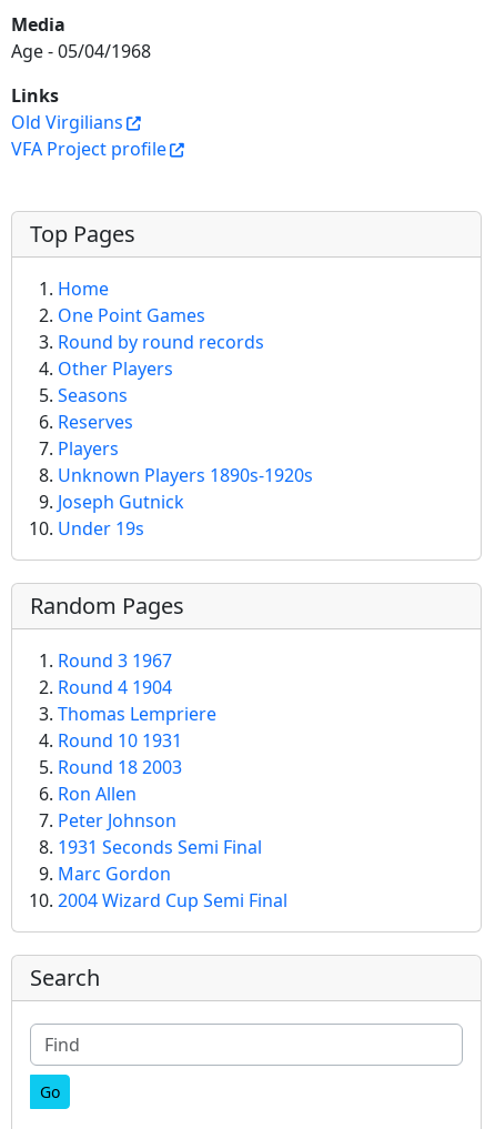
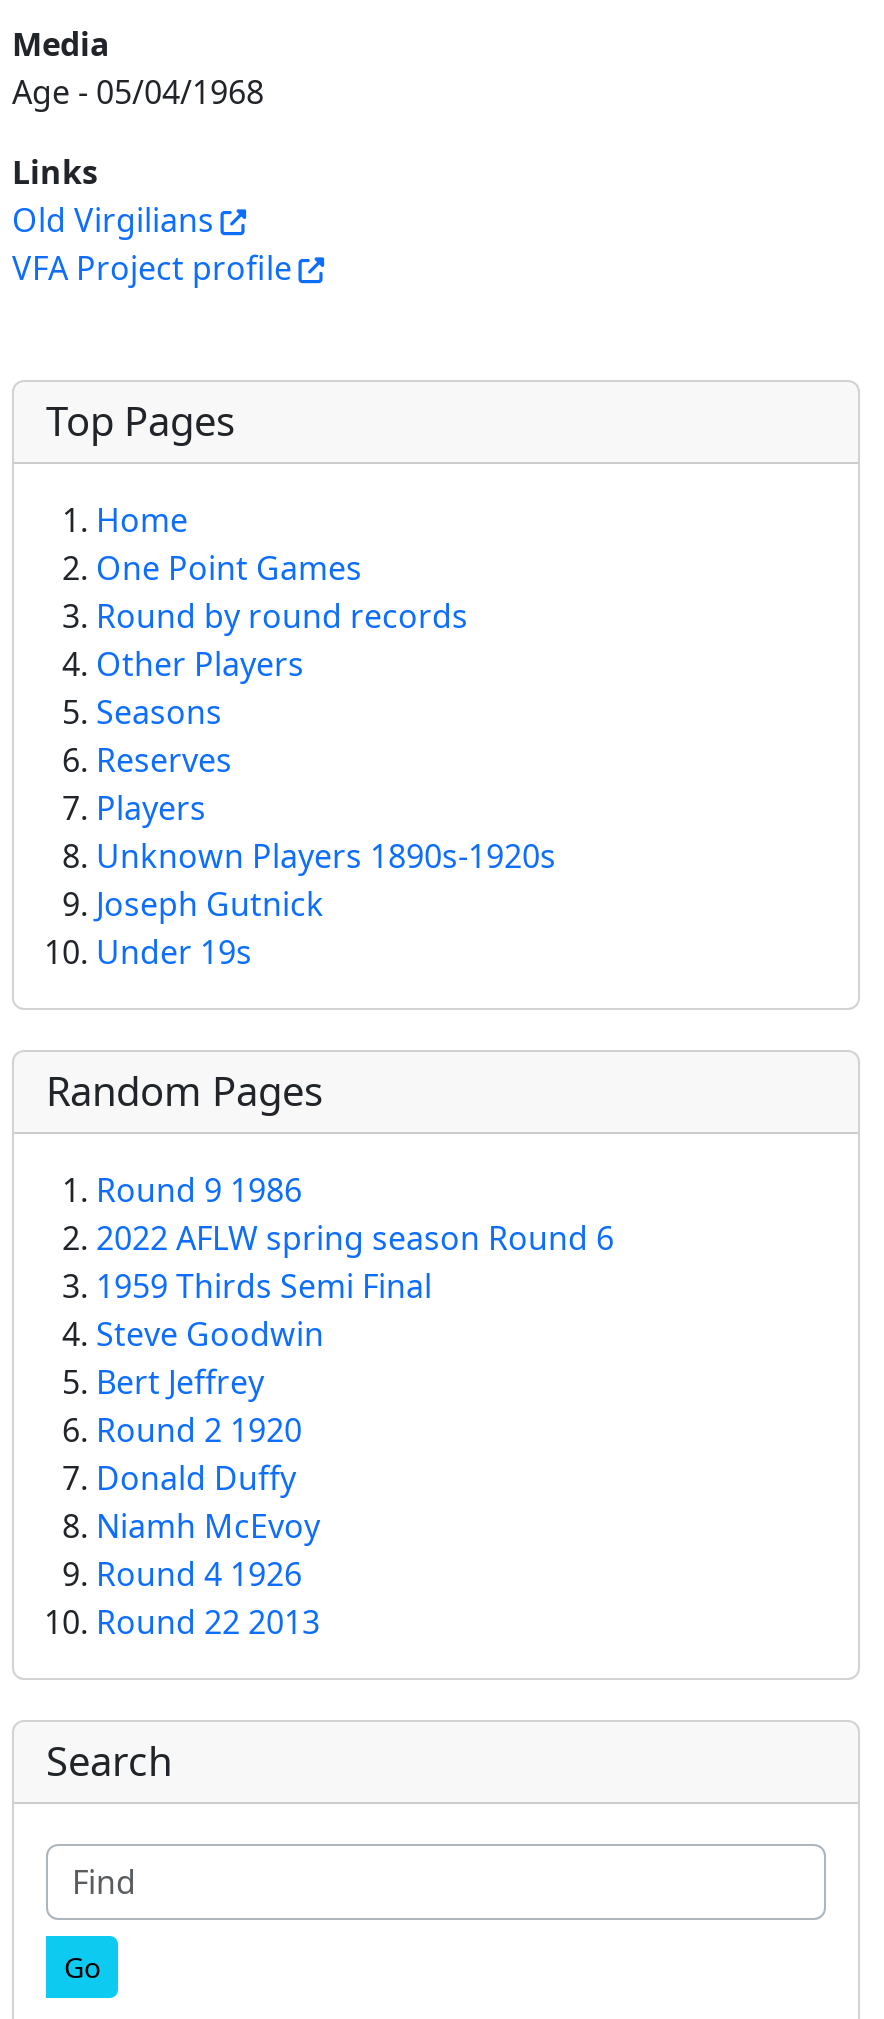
[58,649,287,913] Round 3 1967 | Round 4 1904 | Thomas Lempriere | Round 10 1931 | Round 18 2003 | Ron Allen | Peter Johnson | 1931 Seconds Semi Final | Marc Gordon | 2004 Wizard Cup Semi Final -> [96,1169,614,1645] Round 9 1986 | 2022 AFLW spring season Round 6 | 1959 Thirds Semi Final | Steve Goodwin | Bert Jeffrey | Round 2 1920 | Donald Duffy | Niamh McEvoy | Round 4 1926 | Round 22 2013

